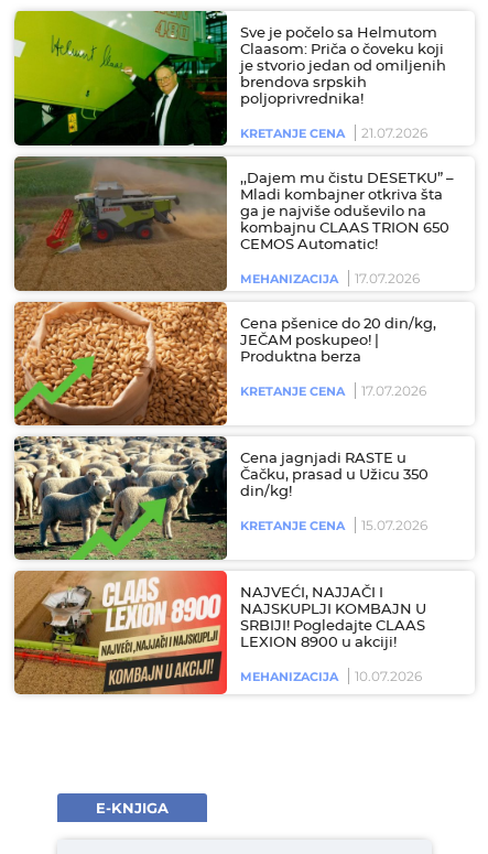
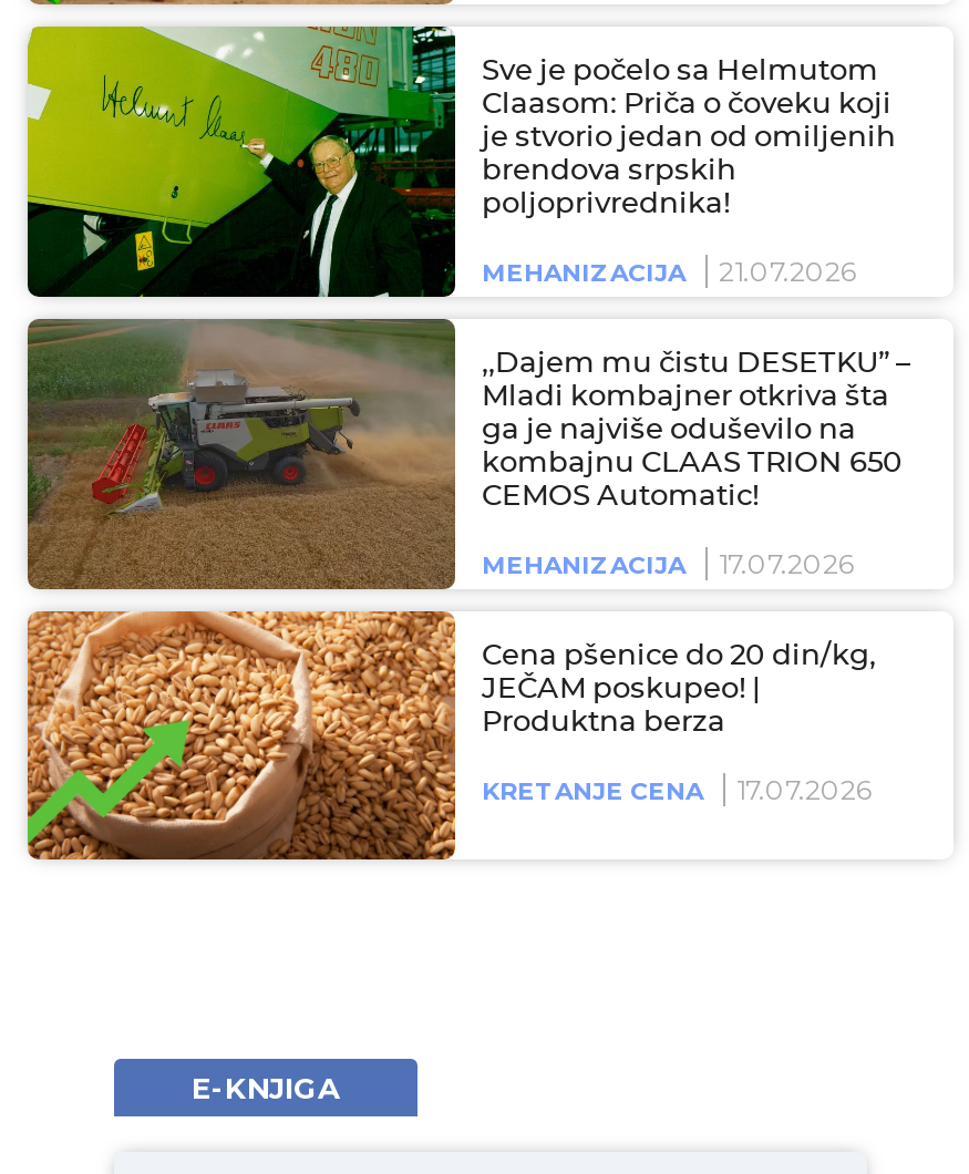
[240,126,345,141] KRETANJE CENA -> [482,258,685,289] MEHANIZACIJA
[13,435,429,561] [image] | Cena jagnjadi RASTE u | Čačku, prasad u Užicu 350 | din/kg! | KRETANJE CENA | 15.07.2026 -> none
[13,571,426,695] [image] | NAJVEĆI, NAJJAČI I | NAJSKUPLJI KOMBAJN U | SRBIJI! Pogledajte CLAAS | LEXION 8900 u akciji! | MEHANIZACIJA | 10.07.2026 -> none

